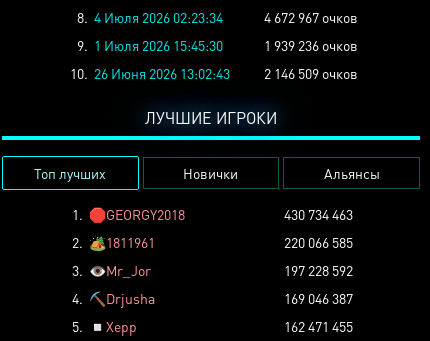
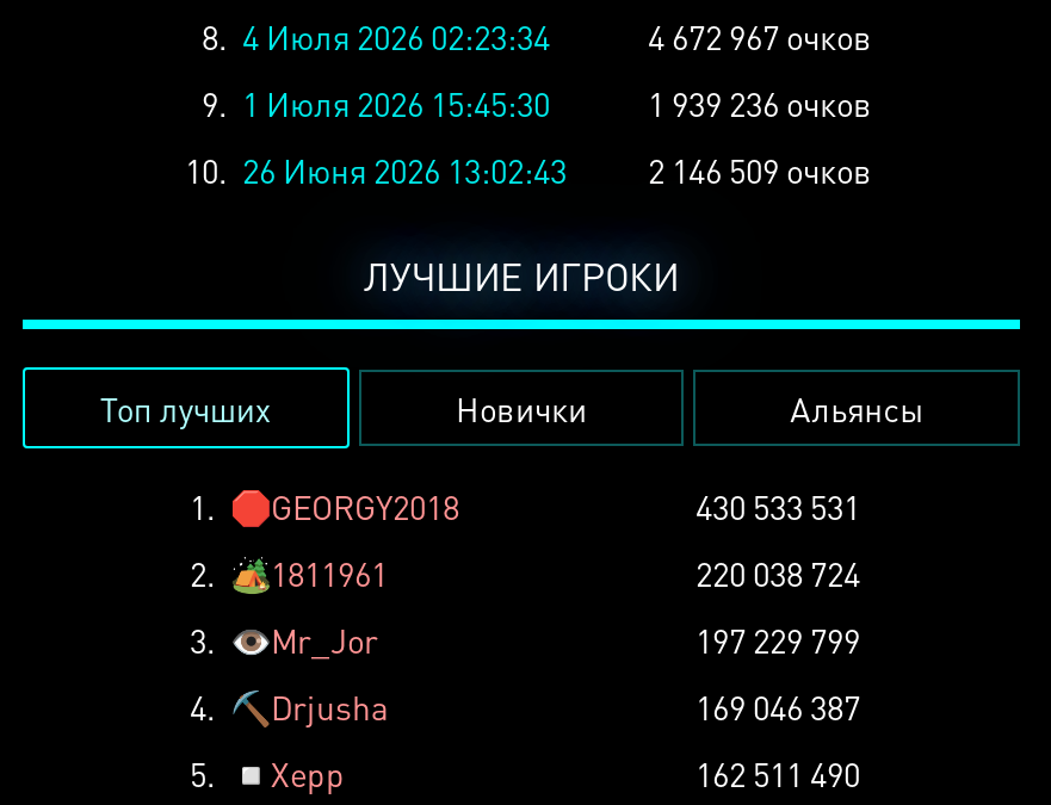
[284,205,353,223] 430 734 463 -> [695,484,860,527] 430 533 531
[284,233,353,251] 220 066 585 -> [695,551,860,594] 220 038 724
[284,261,353,279] 197 228 592 -> [695,618,860,661] 197 229 799
[284,317,353,335] 162 471 455 -> [695,751,860,794] 162 511 490

